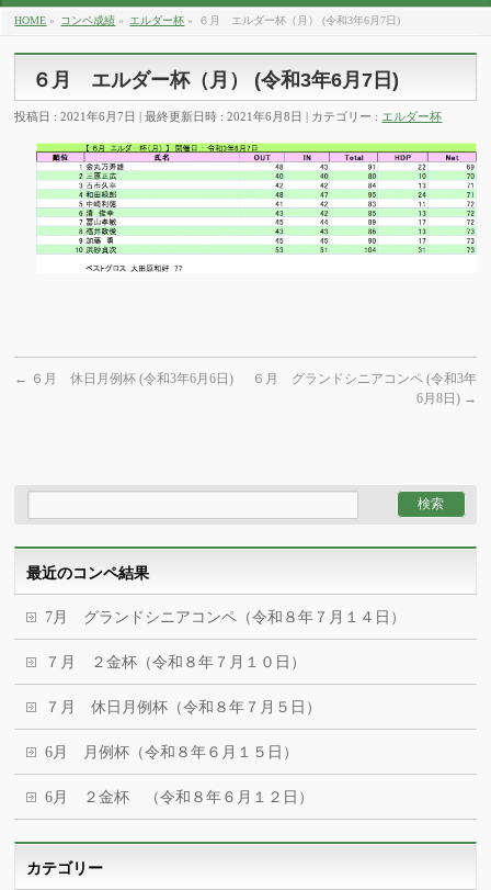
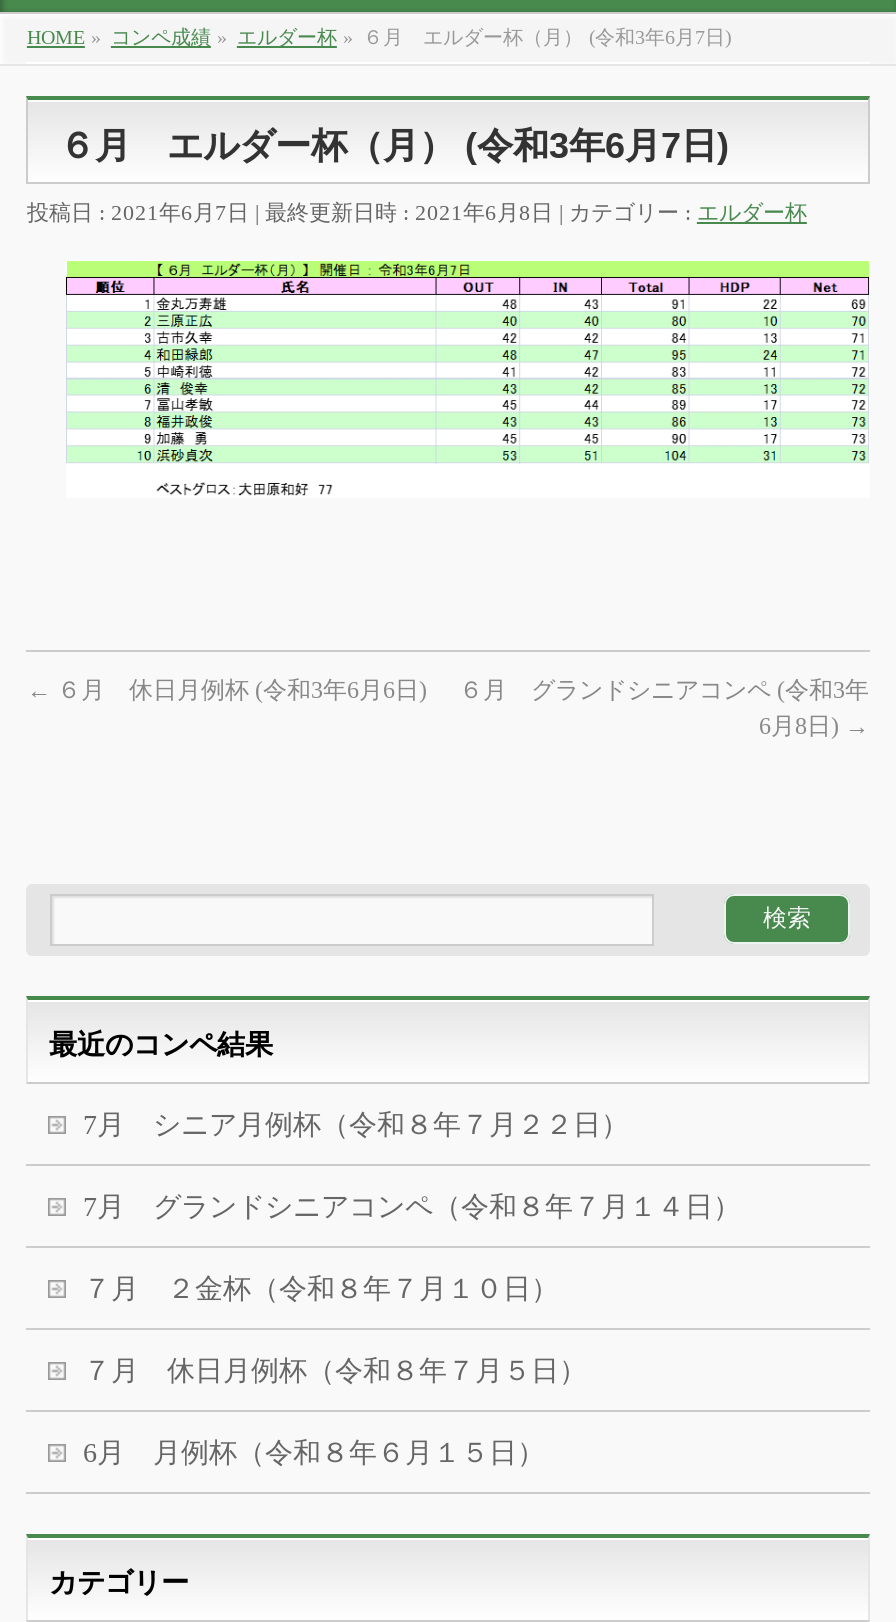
none -> [83,1109,629,1139] 7月 シニア月例杯（令和８年７月２２日）
moved [45,609,406,760] -> [83,1191,741,1467]: 7月 グランドシニアコンペ（令和８年７月１４日） | ７月 ２金杯（令和８年７月１０日） | ７月 休日月例杯（令和８年７月５日） | 6月 月例杯（令和８年６月１５日）
[45,788,314,805] 6月 ２金杯 （令和８年６月１２日） -> none

